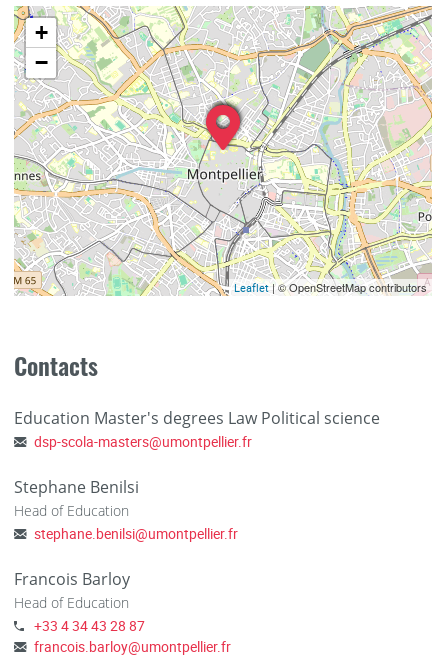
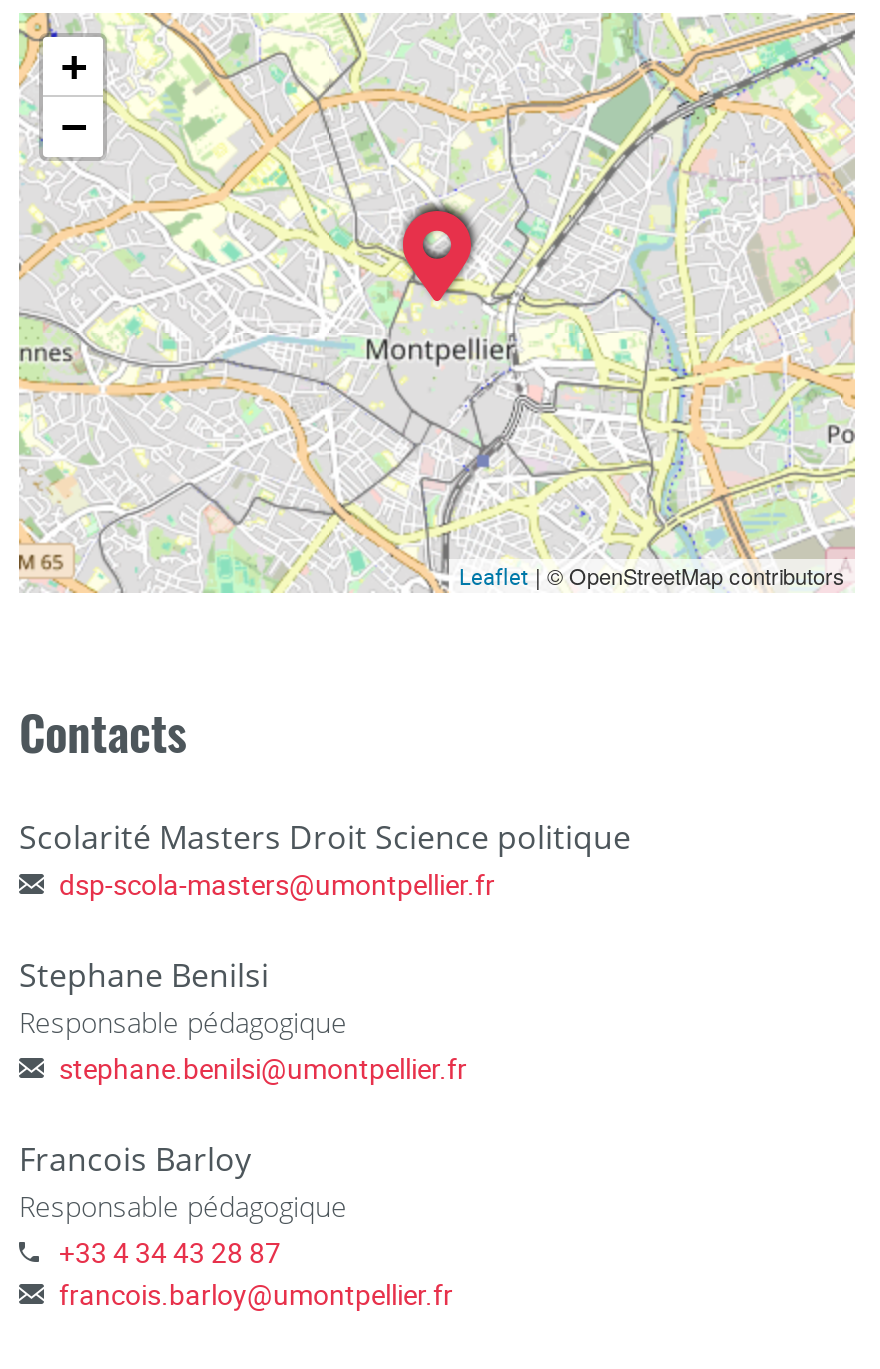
[14,407,380,429] Education Master's degrees Law Political science -> [19,815,631,859] Scolarité Masters Droit Science politique
[14,501,129,520] Head of Education -> [19,1003,347,1041] Responsable pédagogique
[14,593,129,612] Head of Education -> [19,1187,347,1225] Responsable pédagogique

